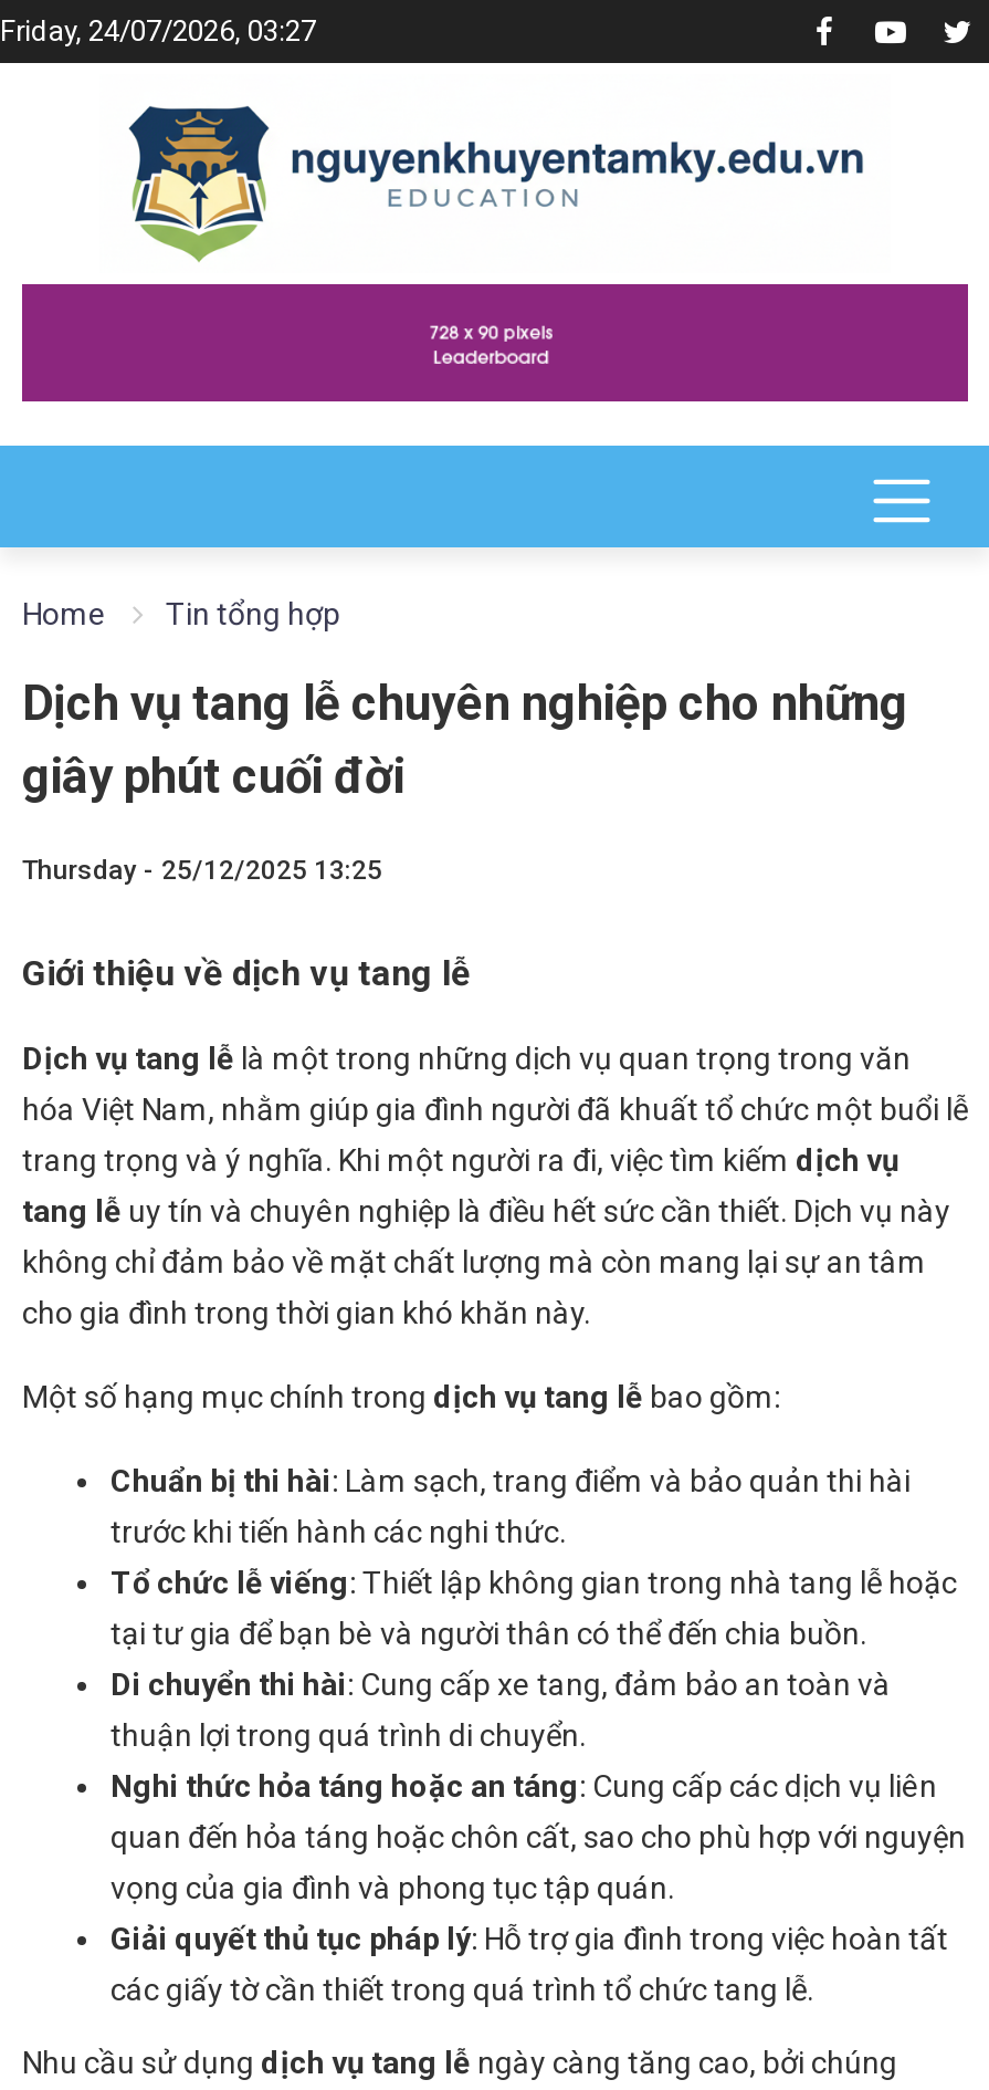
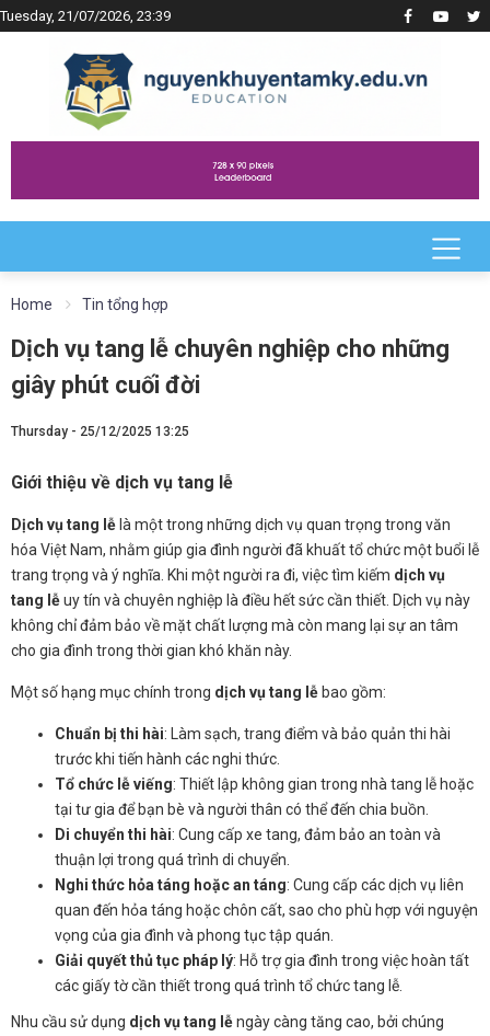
[0,14,316,48] Friday, 24/07/2026, 03:27 -> [0,8,171,24] Tuesday, 21/07/2026, 23:39

